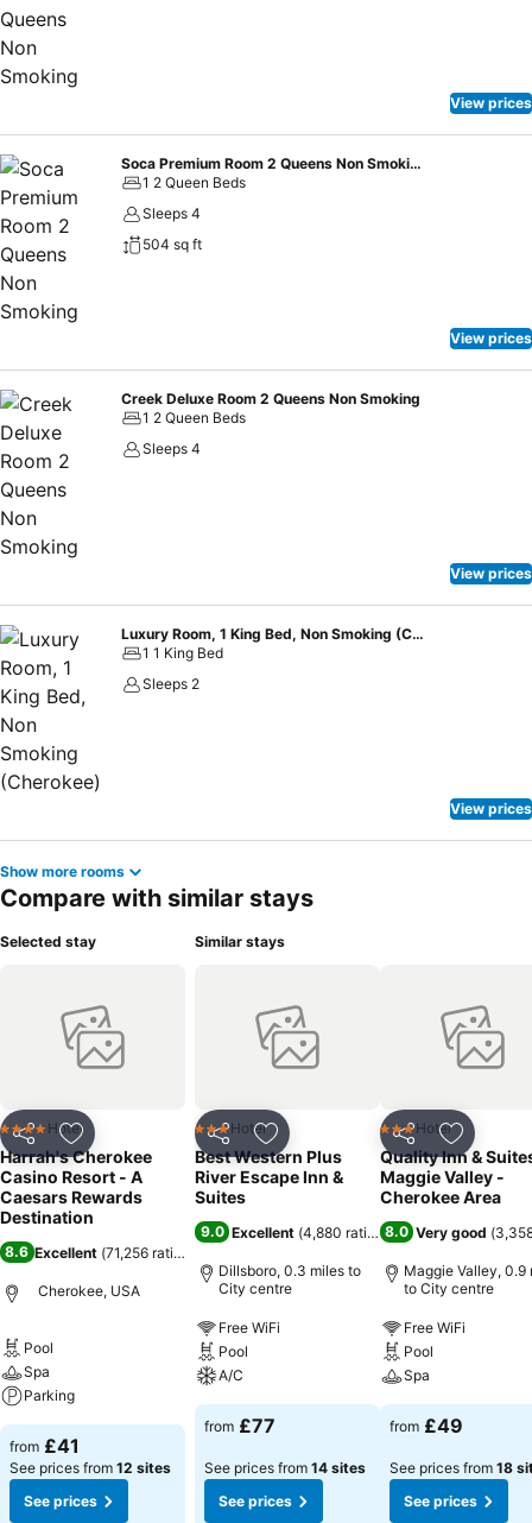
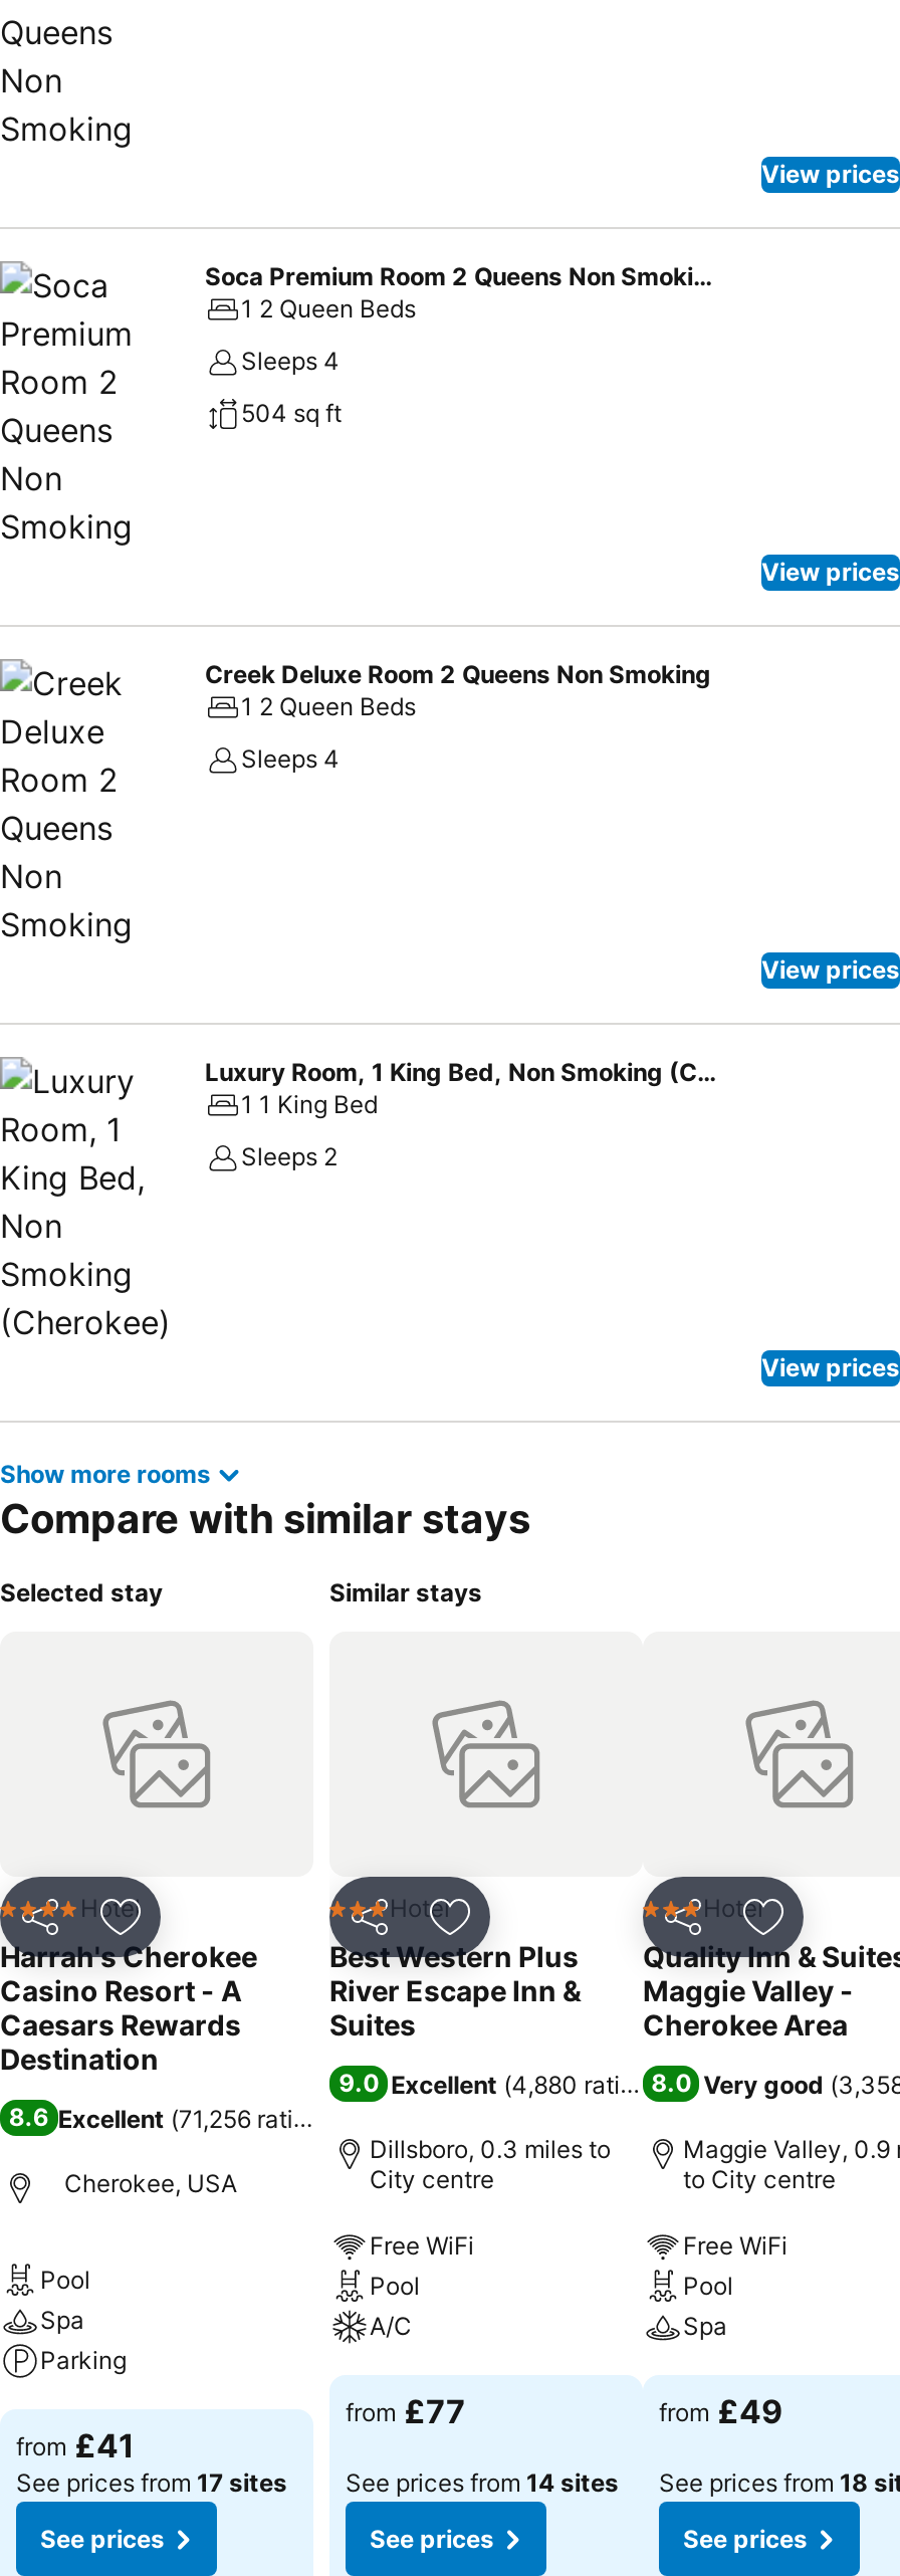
[9,1459,171,1477] See prices from 12 sites -> [16,2467,287,2498] See prices from 17 sites

